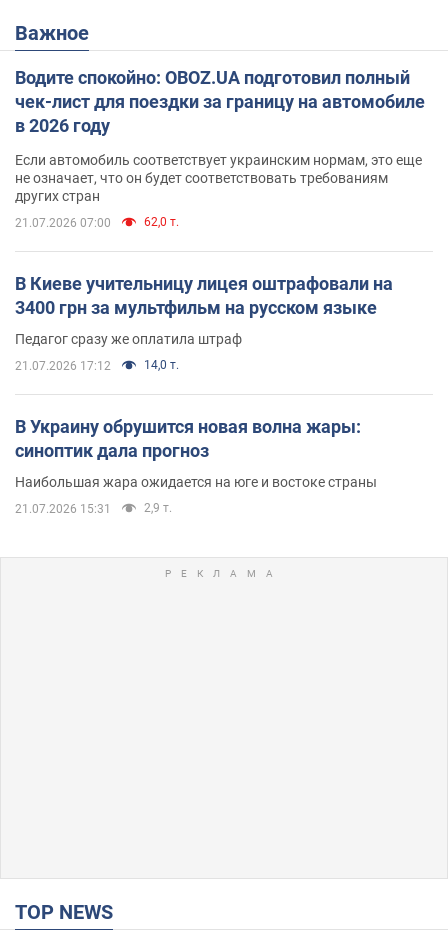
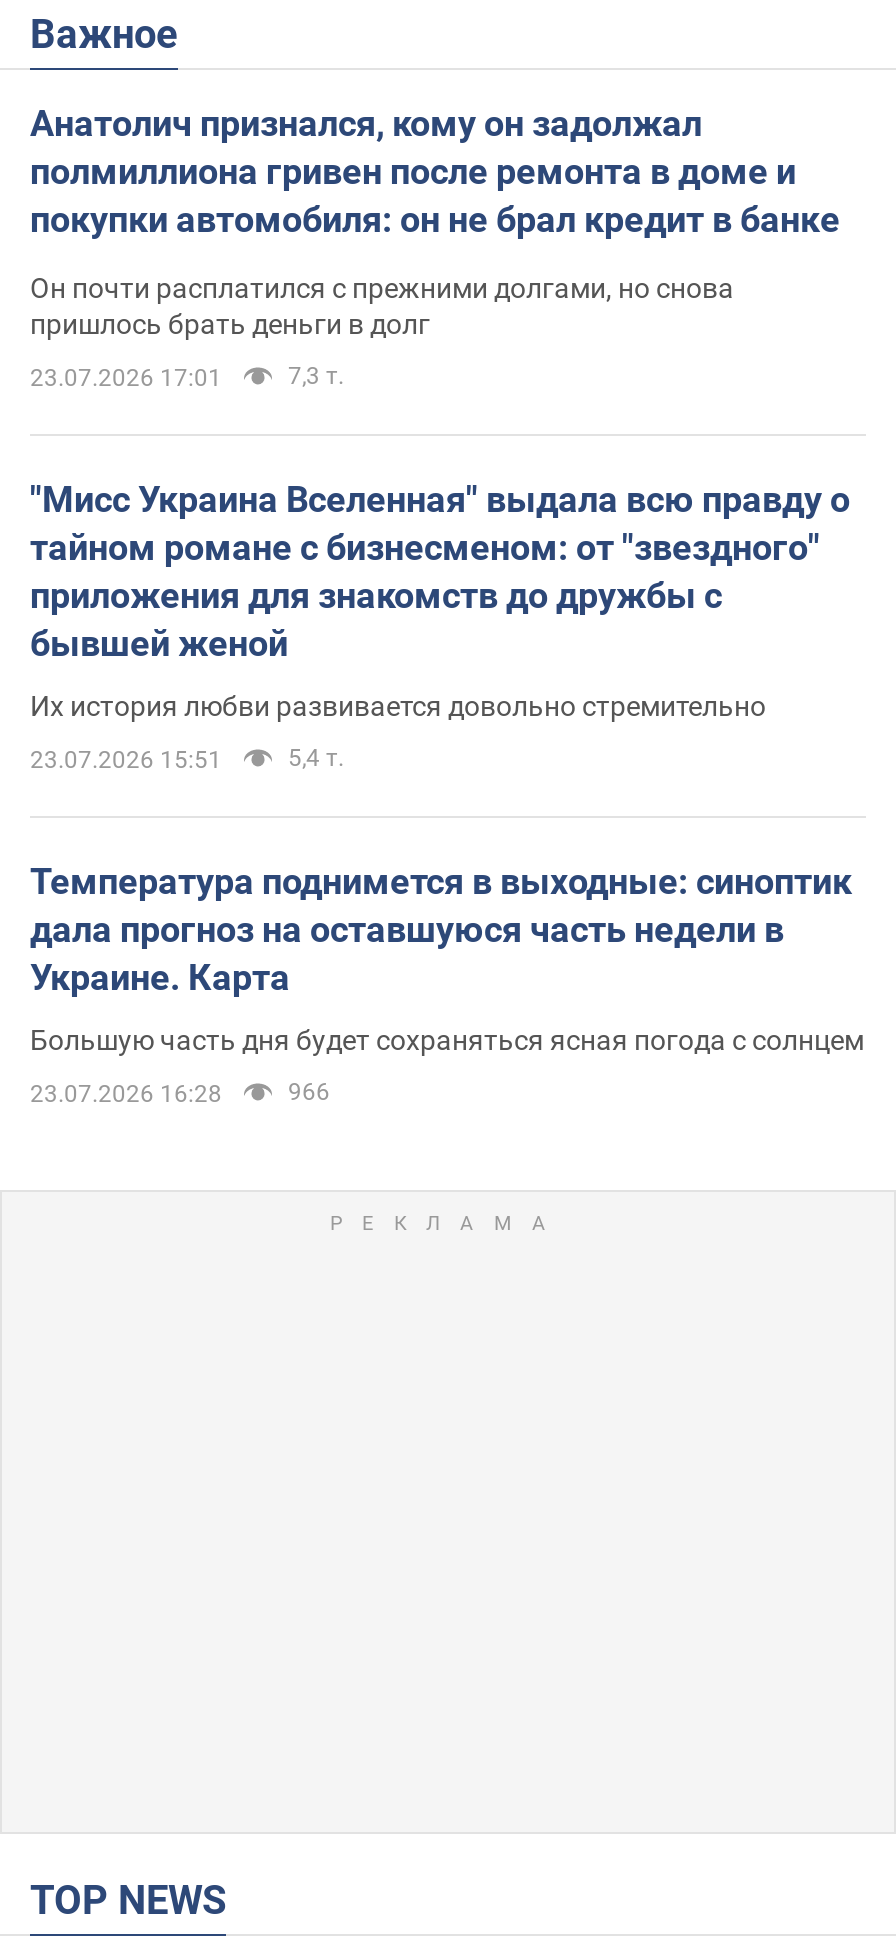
[15,67,425,136] Водите спокойно: OBOZ.UA подготовил полный | чек-лист для поездки за границу на автомобиле | в 2026 году -> [30,101,840,239] Анатолич признался, кому он задолжал | полмиллиона гривен после ремонта в доме и | покупки автомобиля: он не брал кредит в банке
[15,152,422,204] Если автомобиль соответствует украинским нормам, это еще | не означает, что он будет соответствовать требованиям | других стран -> [30,271,734,339] Он почти расплатился с прежними долгами, но снова | пришлось брать деньги в долг
[15,215,179,230] 21.07.2026 07:00 | 62,0 т. -> [30,361,344,391] 23.07.2026 17:01 | 7,3 т.
[15,273,393,318] В Киеве учительницу лицея оштрафовали на | 3400 грн за мультфильм на русском языке -> [30,477,850,663] "Мисс Украина Вселенная" выдала всю правду о | тайном романе с бизнесменом: от "звездного" | приложения для знакомств до дружбы с | бывшей женой
[15,331,242,347] Педагог сразу же оплатила штраф -> [30,689,766,721] Их история любви развивается довольно стремительно
[15,358,179,373] 21.07.2026 17:12 | 14,0 т. -> [30,743,344,773] 23.07.2026 15:51 | 5,4 т.
[15,416,361,461] В Украину обрушится новая волна жары: | синоптик дала прогноз -> [30,859,852,997] Температура поднимется в выходные: синоптик | дала прогноз на оставшуюся часть недели в | Украине. Карта
[15,474,377,490] Наибольшая жара ожидается на юге и востоке страны -> [30,1023,864,1055] Большую часть дня будет сохраняться ясная погода с солнцем
[15,501,172,516] 21.07.2026 15:31 | 2,9 т. -> [30,1077,330,1107] 23.07.2026 16:28 | 966

